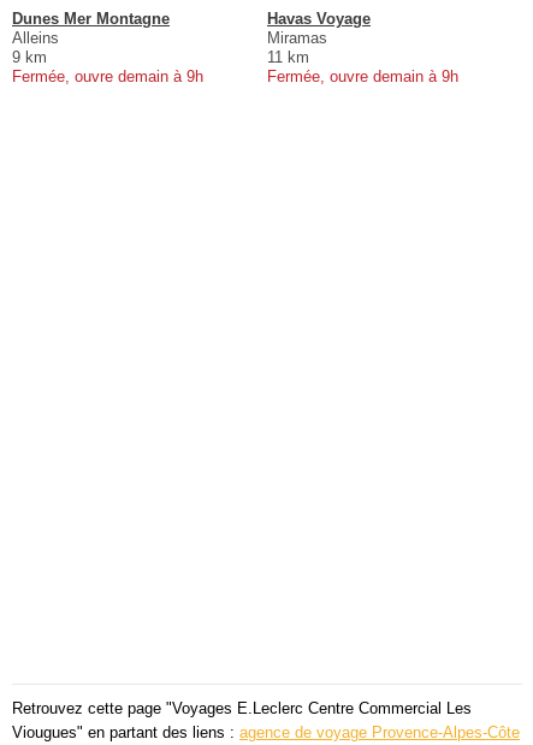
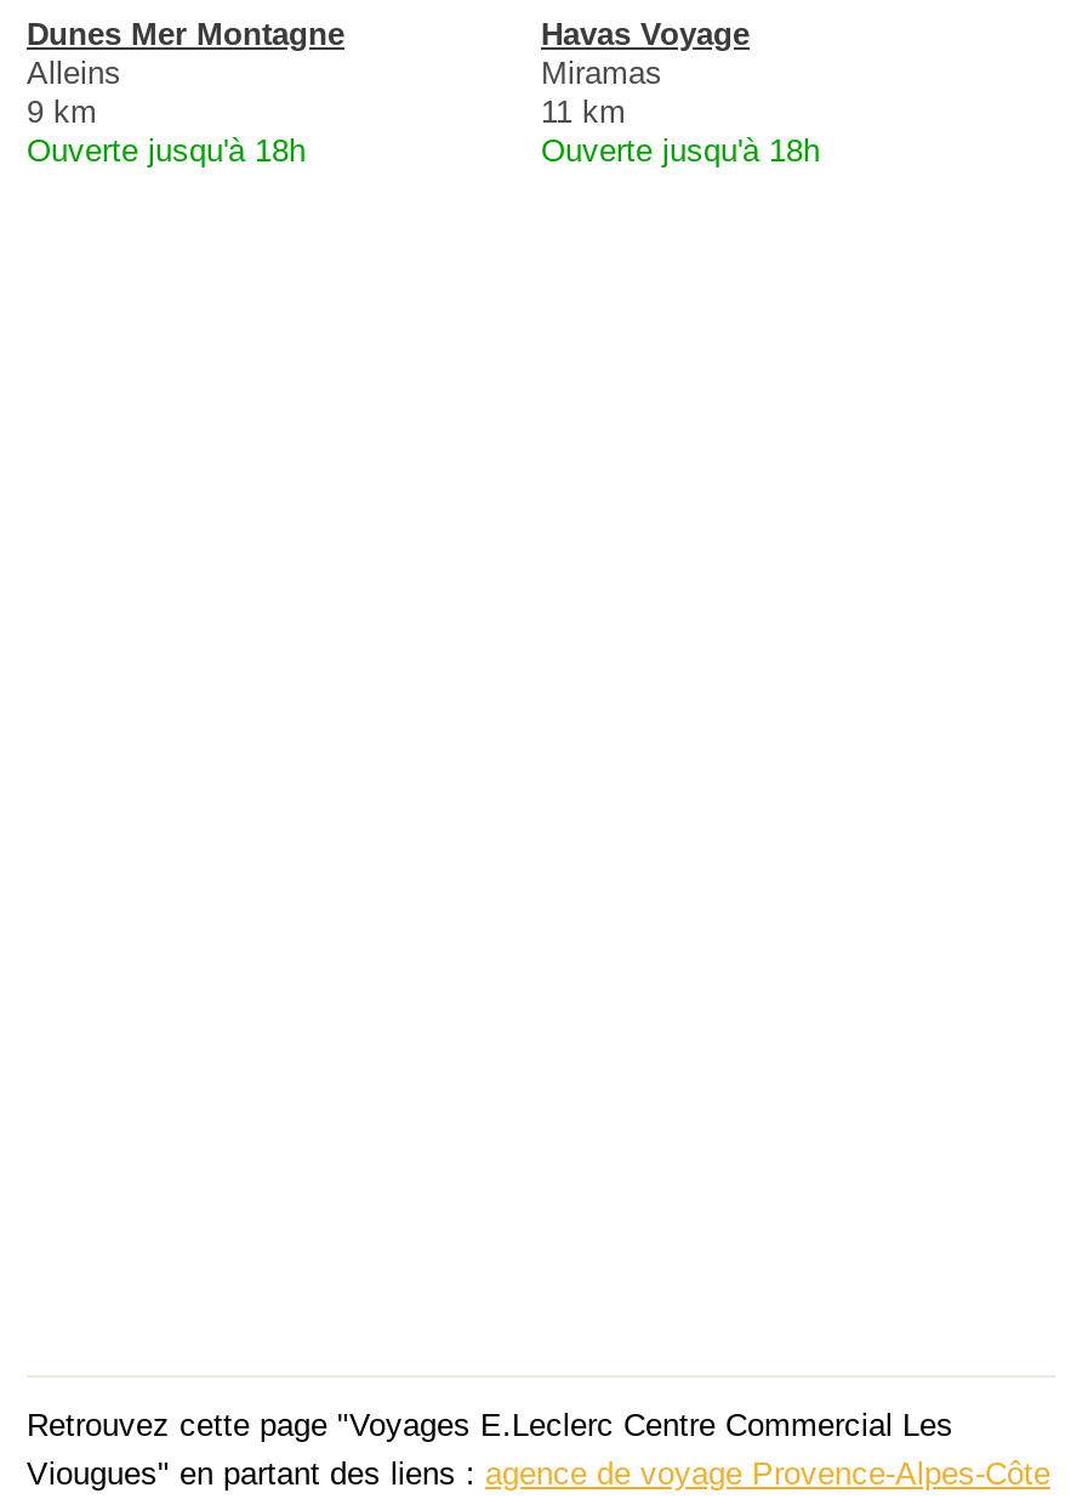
[12,67,203,85] Fermée, ouvre demain à 9h -> [27,132,306,168] Ouverte jusqu'à 18h
[267,67,458,85] Fermée, ouvre demain à 9h -> [541,132,820,168] Ouverte jusqu'à 18h

